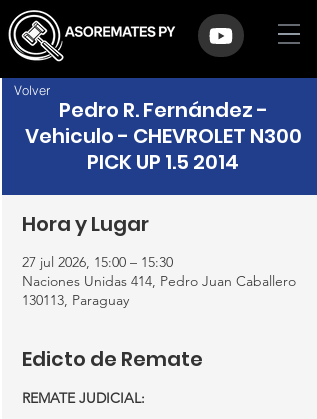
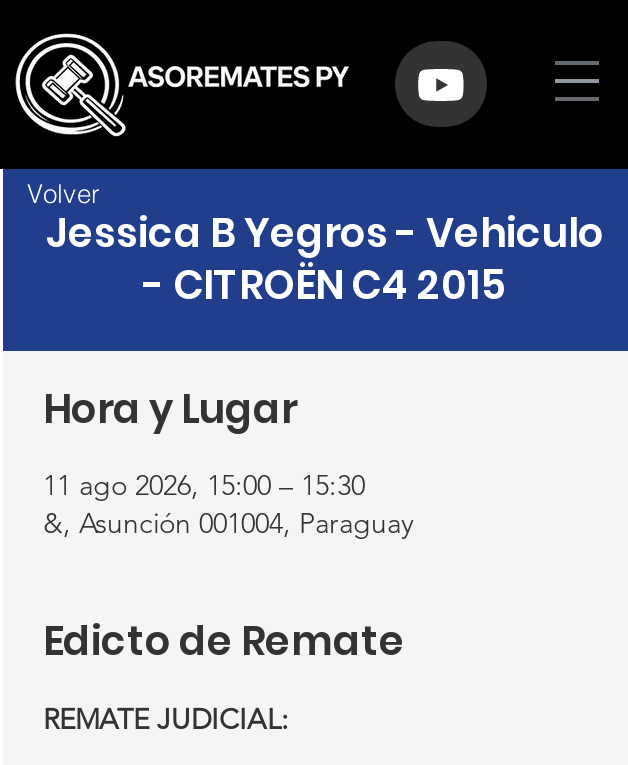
[24,96,301,176] Pedro R. Fernández - | Vehiculo - CHEVROLET N300 | PICK UP 1.5 2014 -> [46,205,604,313] Jessica B Yegros - Vehiculo | - CITROËN C4 2015
[22,253,296,309] 27 jul 2026, 15:00 – 15:30 | Naciones Unidas 414, Pedro Juan Caballero | 130113, Paraguay -> [43,467,413,541] 11 ago 2026, 15:00 – 15:30 | &, Asunción 001004, Paraguay

